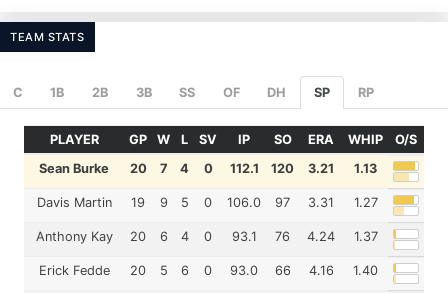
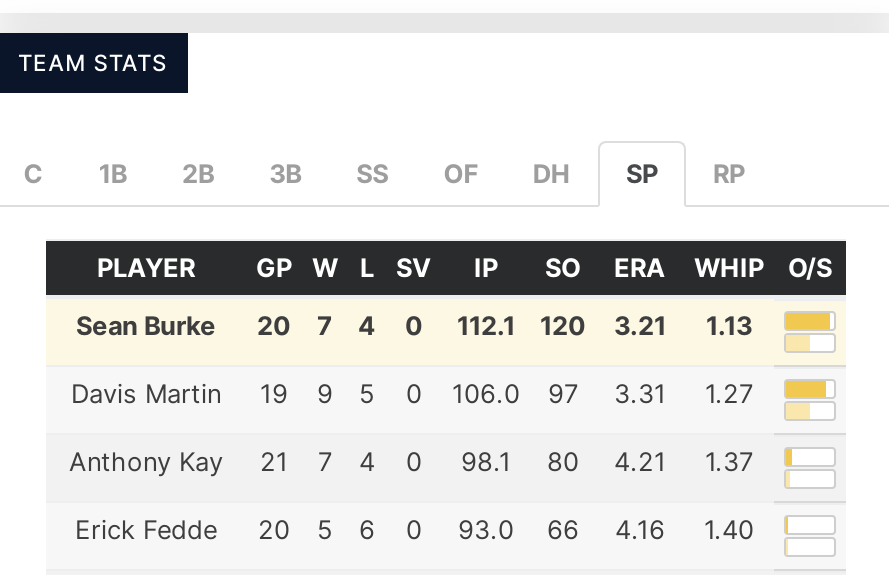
[130,229,146,244] 20 -> [260,448,288,478] 21
[159,229,167,244] 6 -> [318,448,332,478] 7
[231,229,256,244] 93.1 -> [461,448,511,478] 98.1
[275,229,290,244] 76 -> [547,448,579,478] 80
[307,229,335,244] 4.24 -> [614,448,666,478] 4.21

